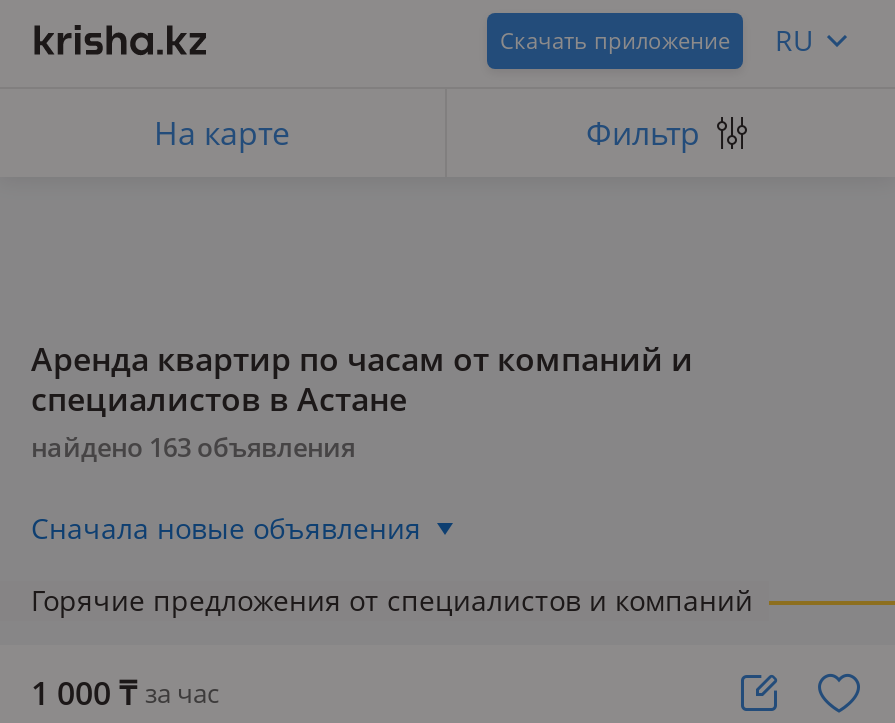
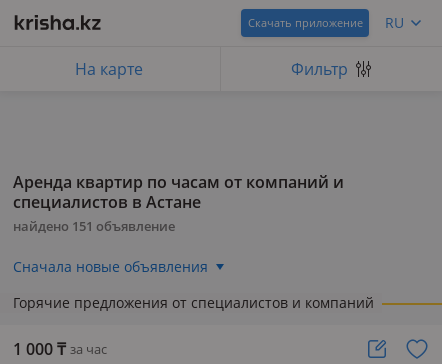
[31,429,355,465] найдено 163 объявления -> [13,217,175,235] найдено 151 объявление

